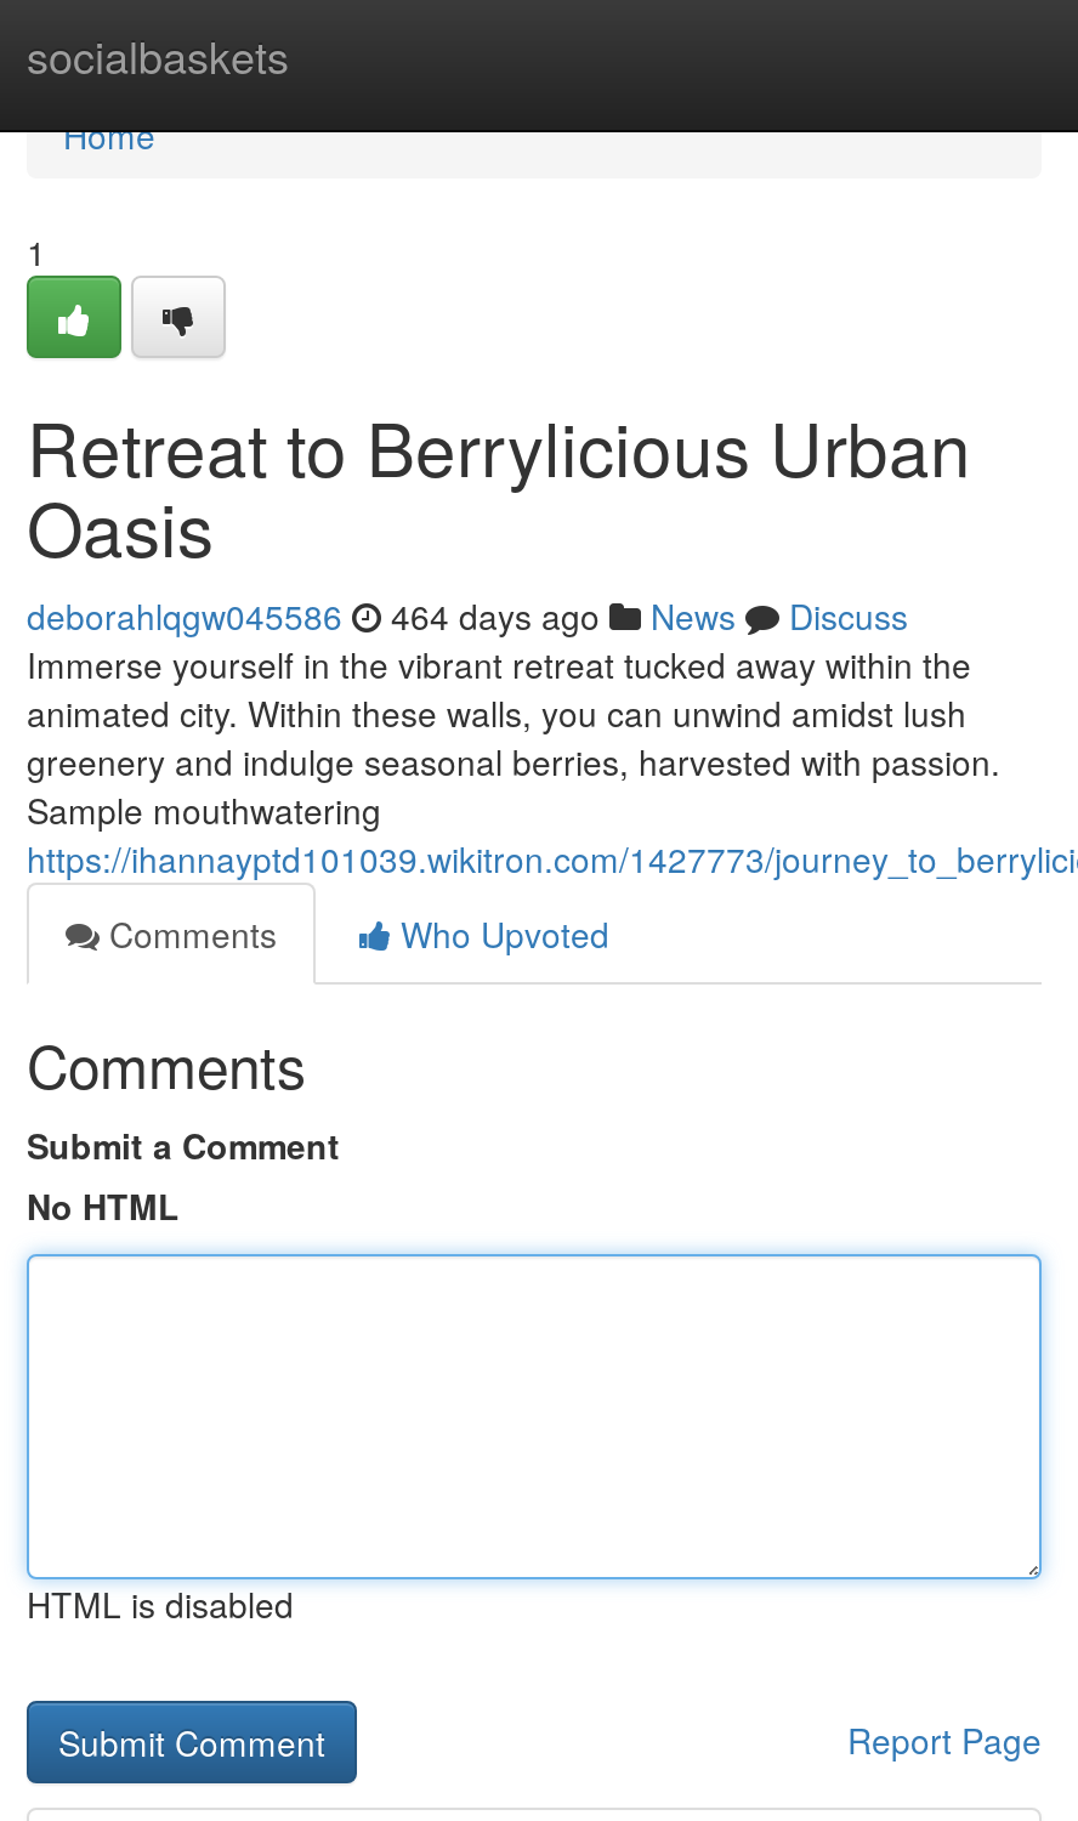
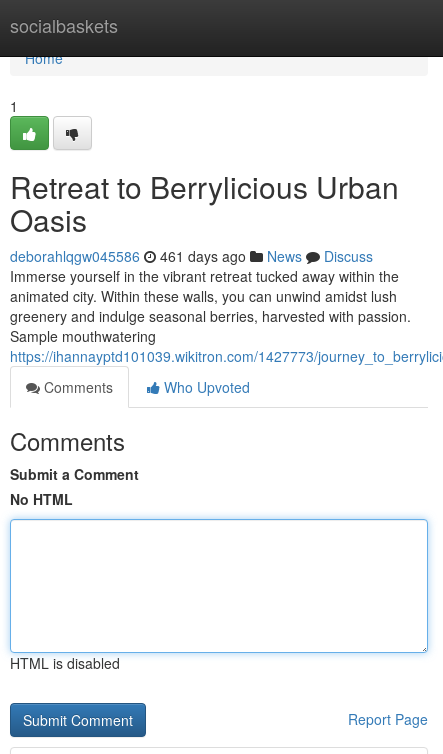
[27,591,908,640] deborahlqgw045586 464 days ago News Discuss -> [10,246,373,266] deborahlqgw045586 461 days ago News Discuss

